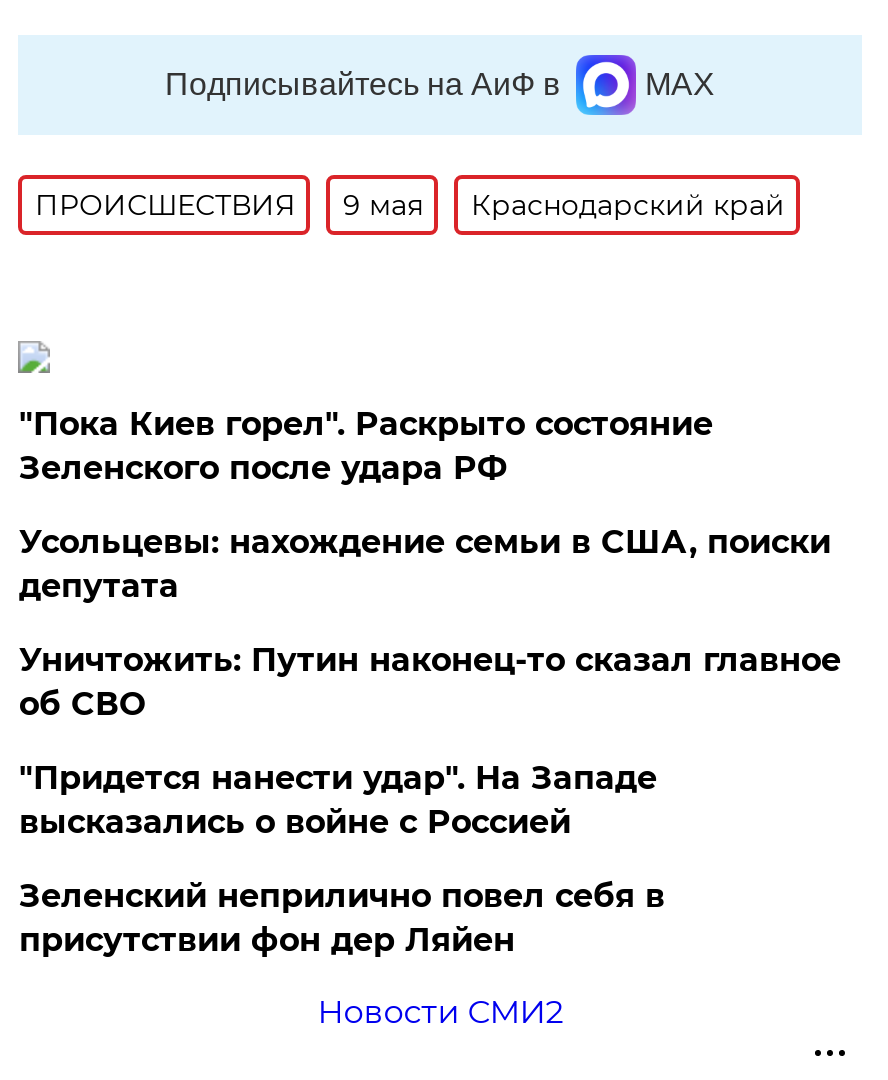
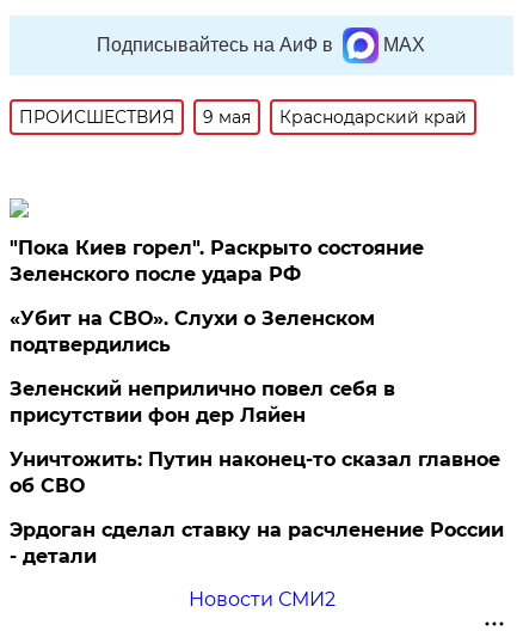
[19,523,831,841] Усольцевы: нахождение семьи в США, поиски | депутата | "Придется нанести удар". На Западе | высказались о войне с Россией -> [10,307,375,356] «Убит на СВО». Слухи о Зеленском | подтвердились
moved [19,641,841,723] -> [10,448,501,497]: Уничтожить: Путин наконец-то сказал главное | об СВО
moved [19,877,665,959] -> [10,378,396,427]: Зеленский неприлично повел cебя в | присутствии фон дер Ляйен
none -> [10,519,504,568] Эрдоган сделал ставку на расчленение России | - детали

